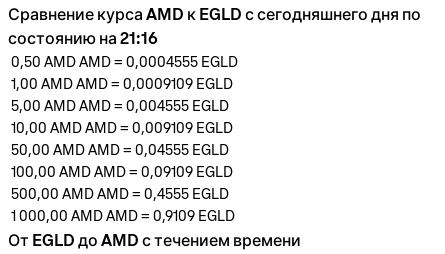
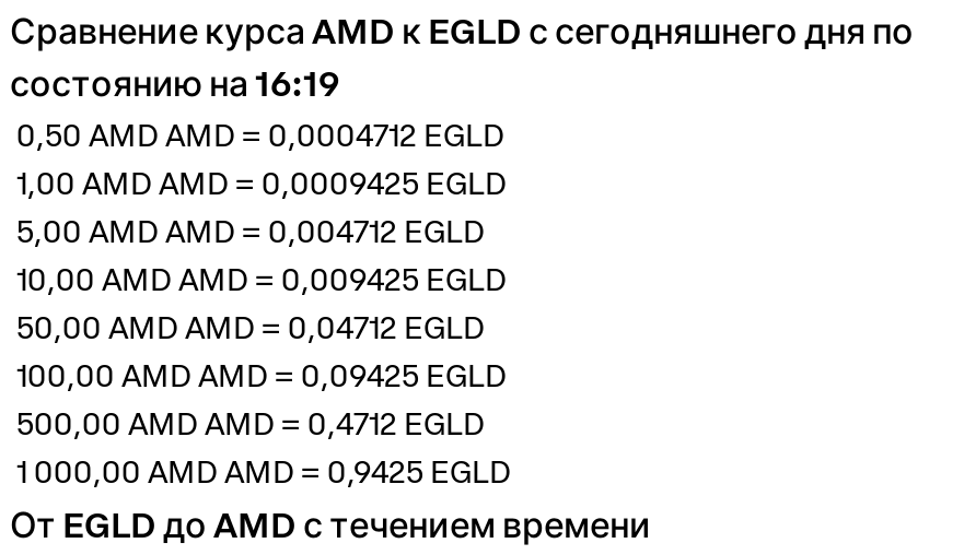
[8,28,158,48] состоянию на 21:16 -> [10,61,340,104] состоянию на 16:19
[11,53,238,71] 0,50 AMD AMD = 0,0004555 EGLD -> [16,115,504,154] 0,50 AMD AMD = 0,0004712 EGLD
[11,75,233,93] 1,00 AMD AMD = 0,0009109 EGLD -> [16,163,507,203] 1,00 AMD AMD = 0,0009425 EGLD
[11,97,229,115] 5,00 AMD AMD = 0,004555 EGLD -> [16,211,485,251] 5,00 AMD AMD = 0,004712 EGLD
[11,119,233,137] 10,00 AMD AMD = 0,009109 EGLD -> [16,259,507,299] 10,00 AMD AMD = 0,009425 EGLD
[11,141,229,159] 50,00 AMD AMD = 0,04555 EGLD -> [16,307,485,347] 50,00 AMD AMD = 0,04712 EGLD
[11,163,233,181] 100,00 AMD AMD = 0,09109 EGLD -> [16,356,507,395] 100,00 AMD AMD = 0,09425 EGLD
[11,185,229,203] 500,00 AMD AMD = 0,4555 EGLD -> [16,404,485,443] 500,00 AMD AMD = 0,4712 EGLD
[11,207,235,225] 1 000,00 AMD AMD = 0,9109 EGLD -> [16,452,511,491] 1 000,00 AMD AMD = 0,9425 EGLD

